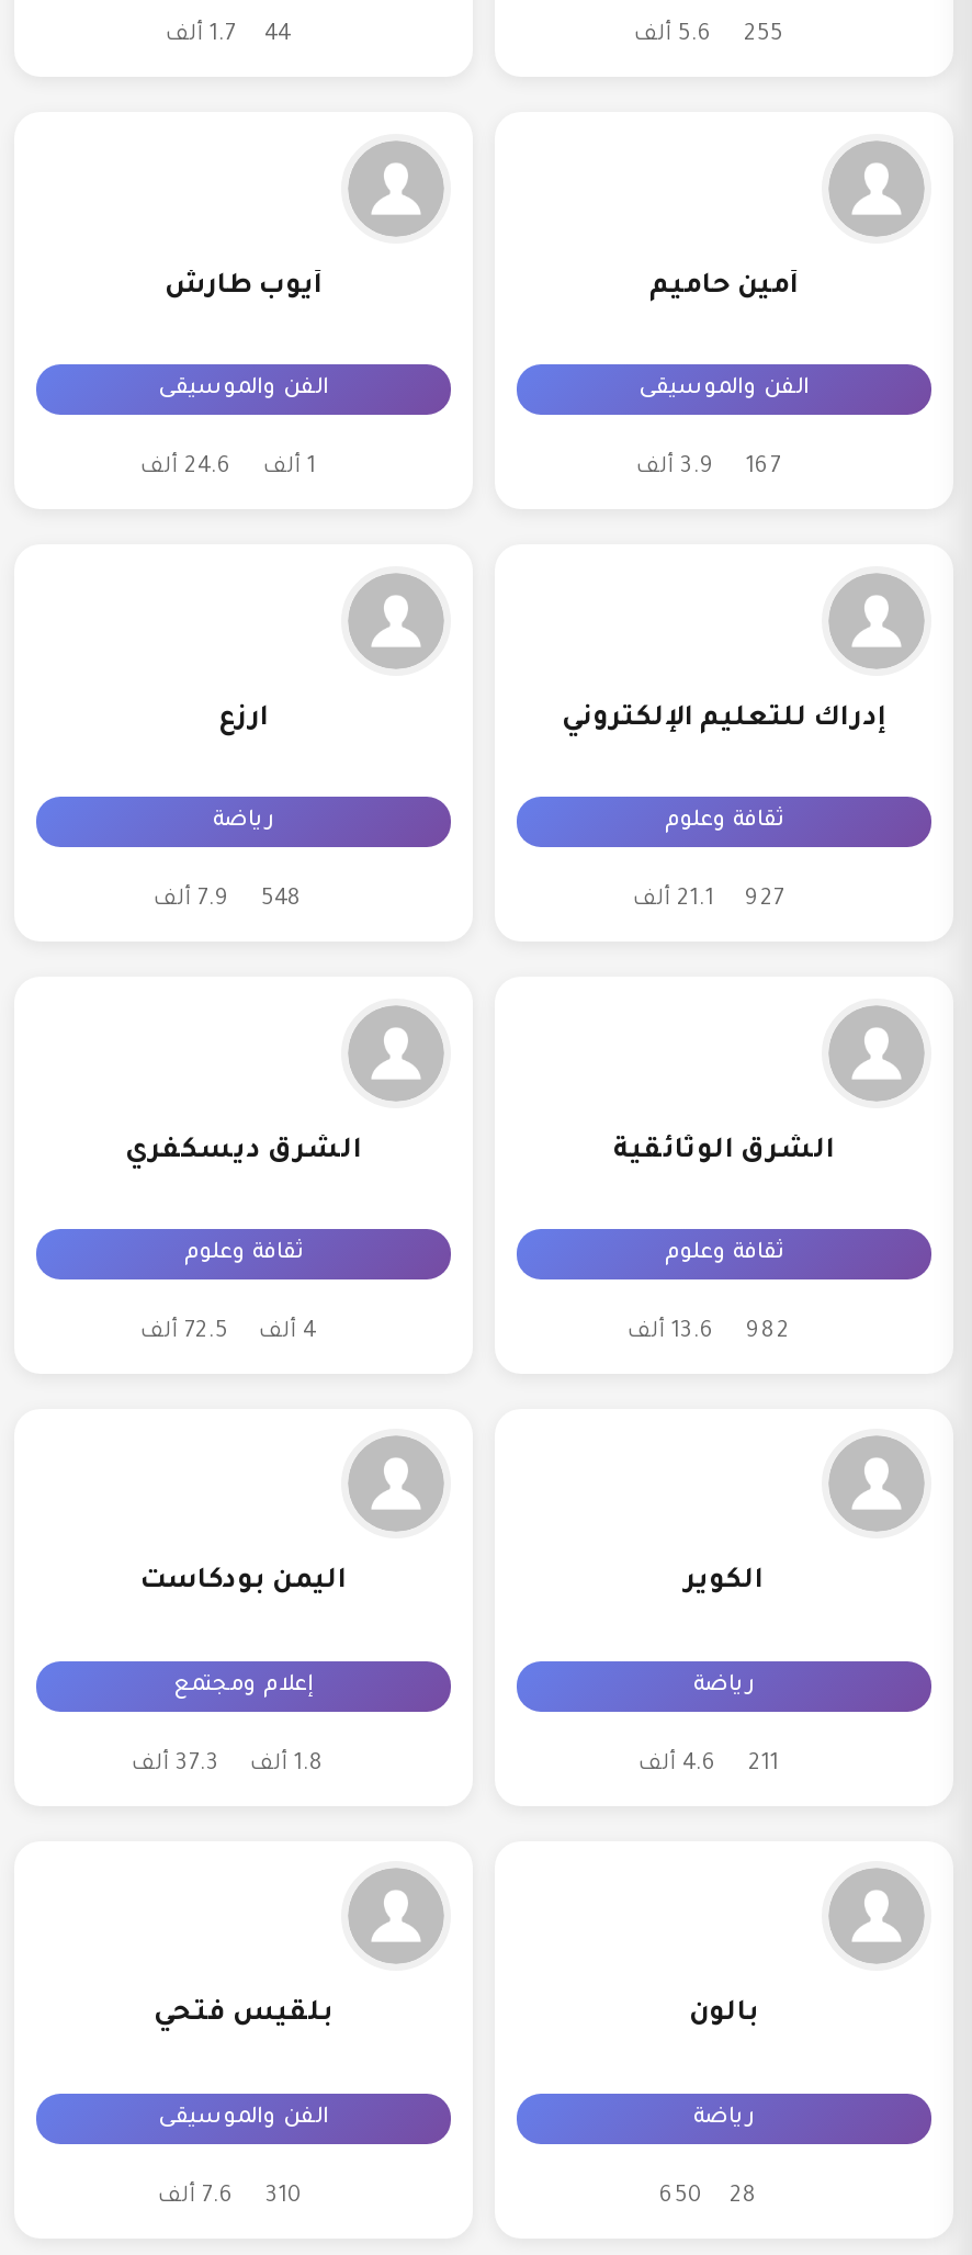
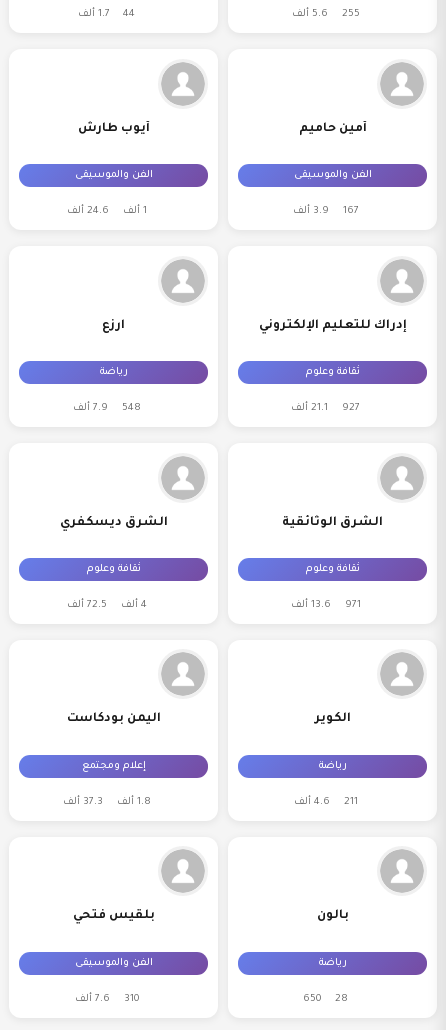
[746,1322,790,1346] 982 -> [344,600,360,611] 971

